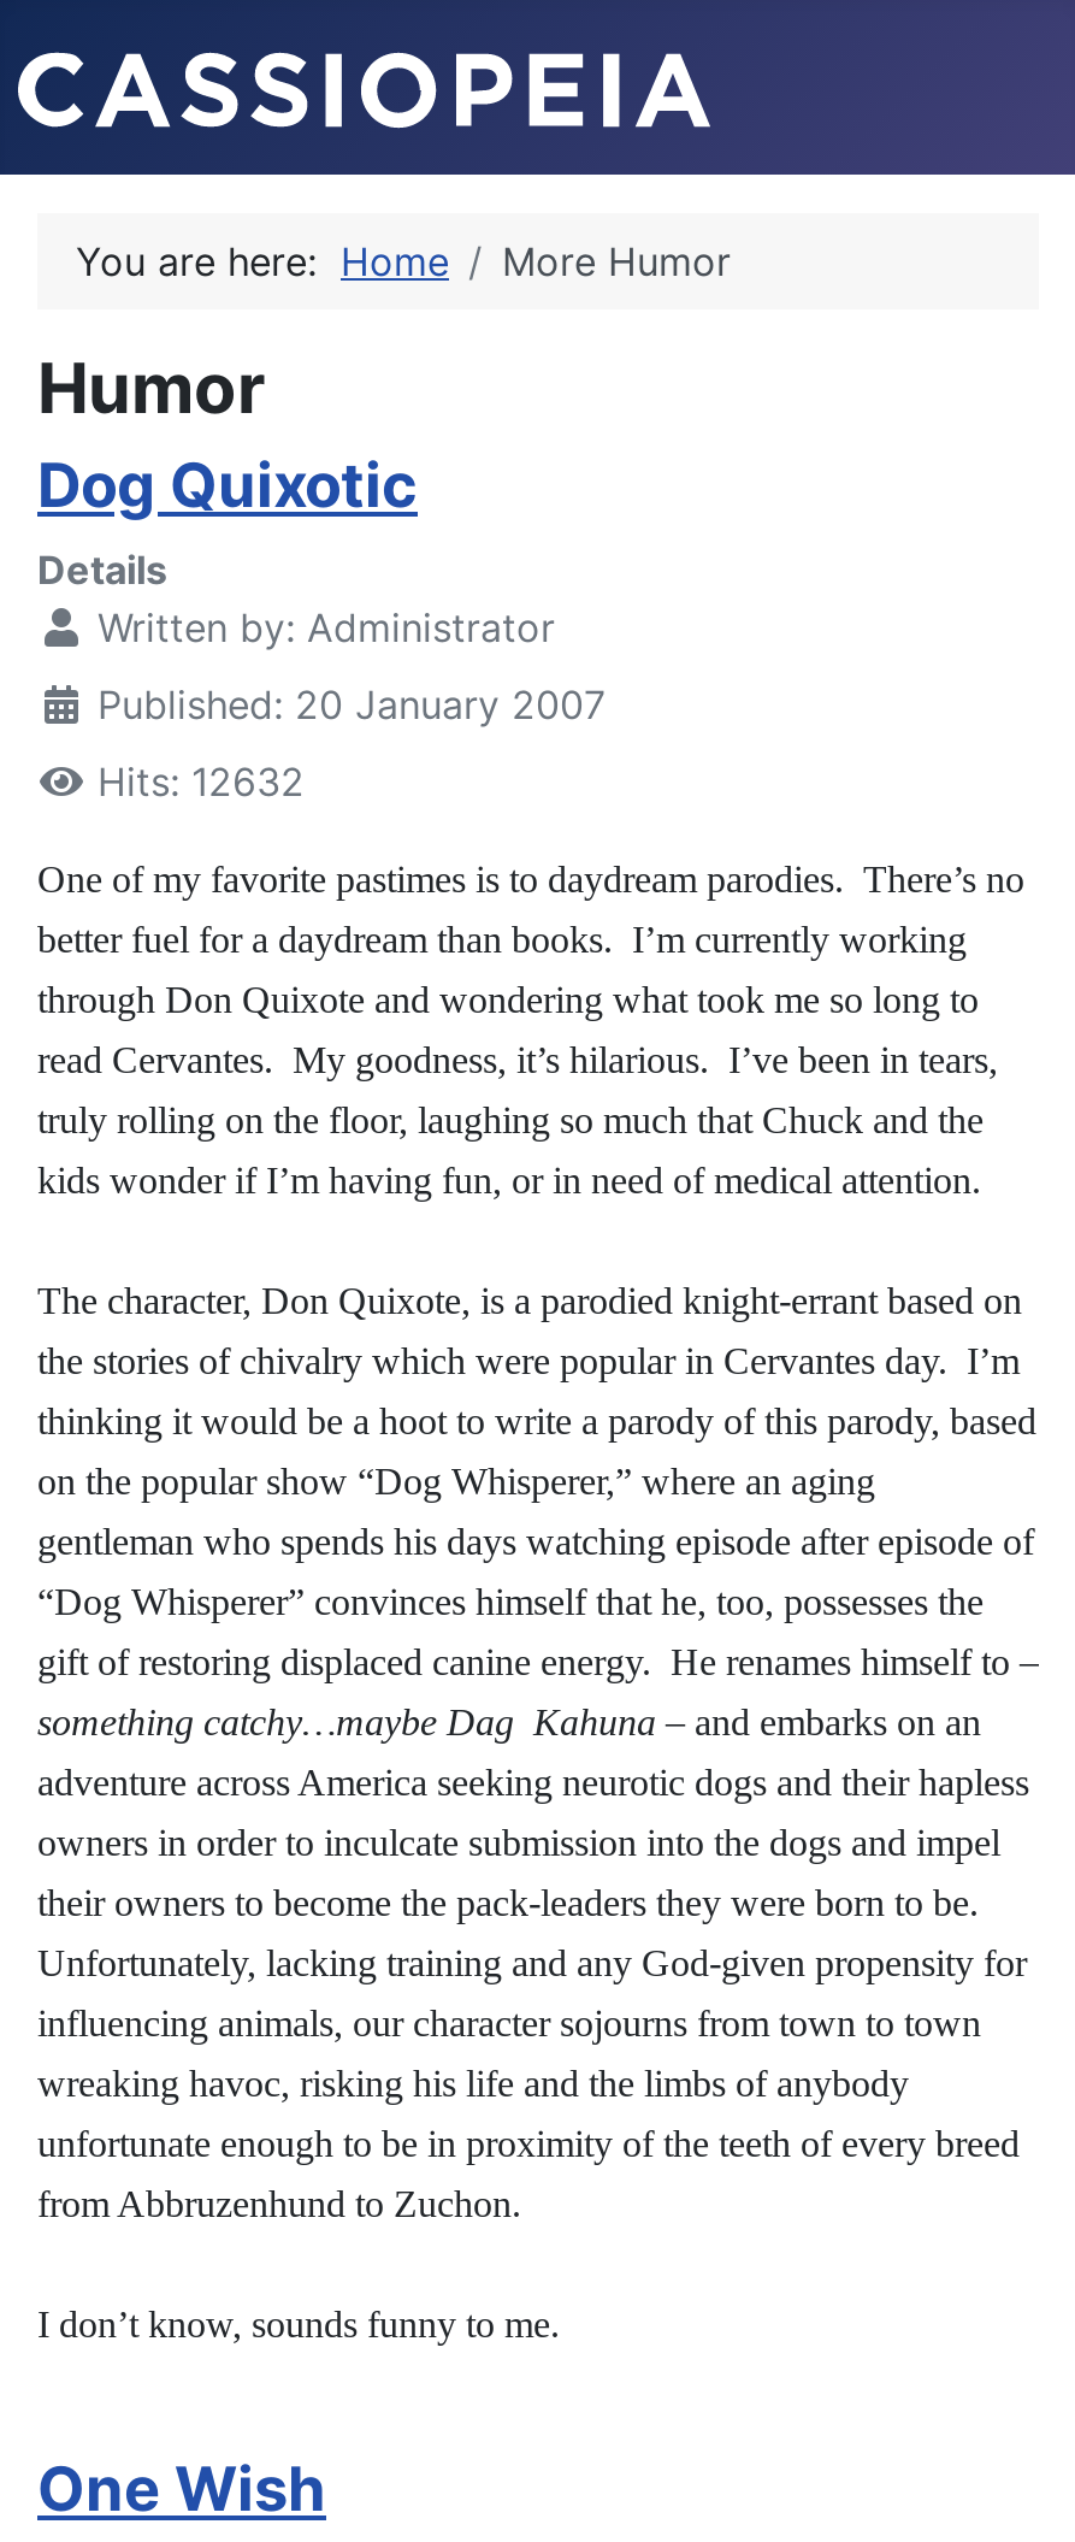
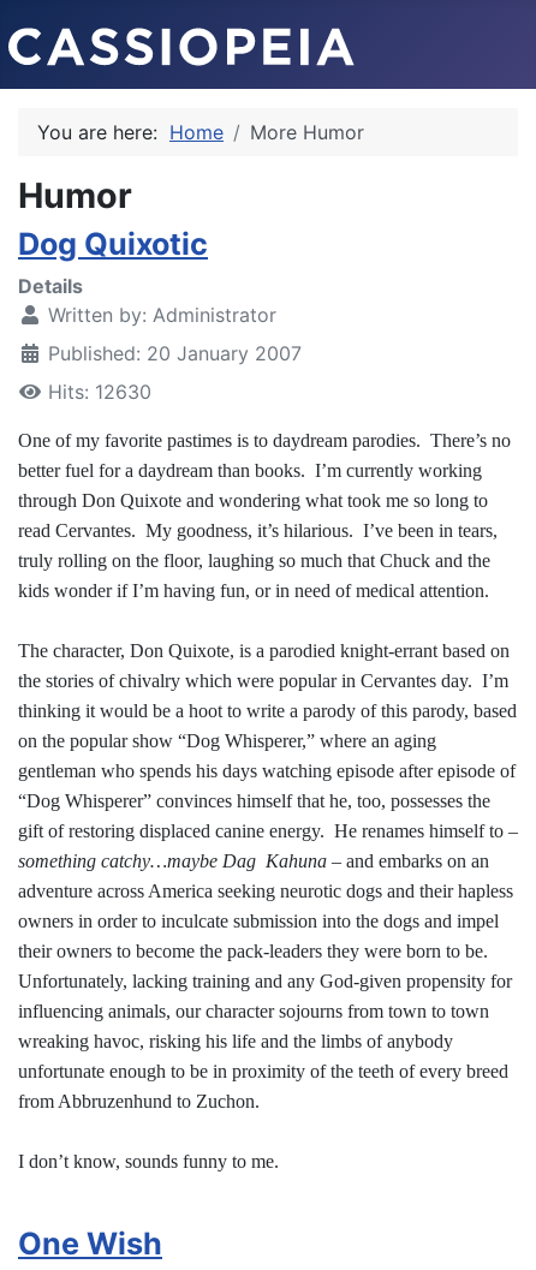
[98,757,305,806] Hits: 12632 -> [48,380,151,404] Hits: 12630

